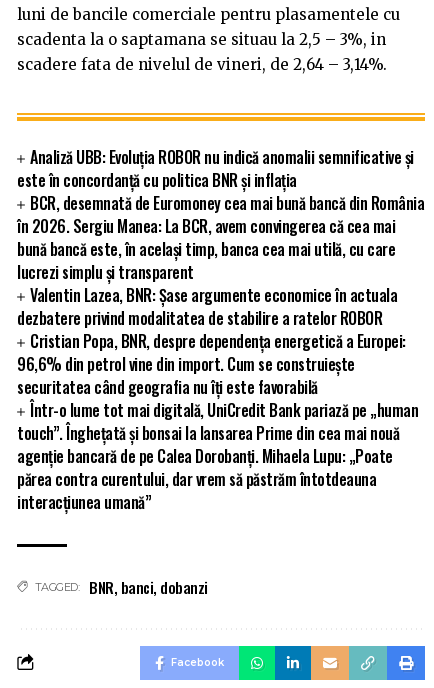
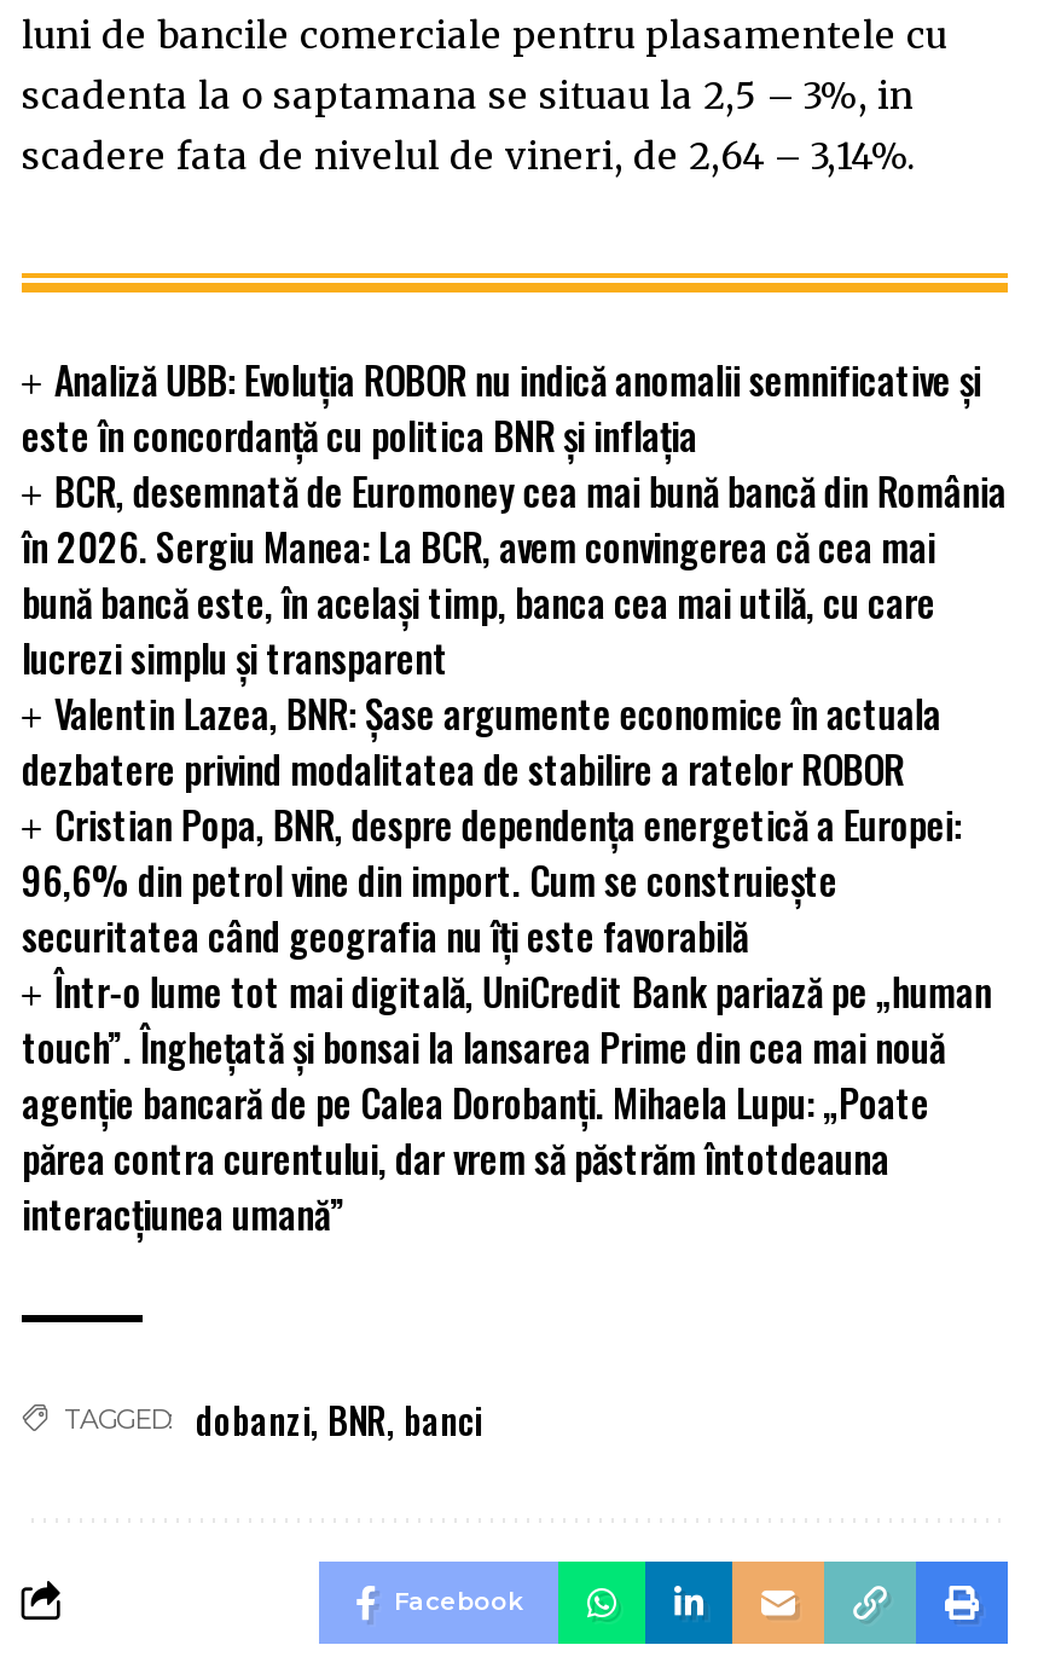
[89,576,207,598] BNR, banci, dobanzi -> [196,1392,482,1445] dobanzi, BNR, banci

